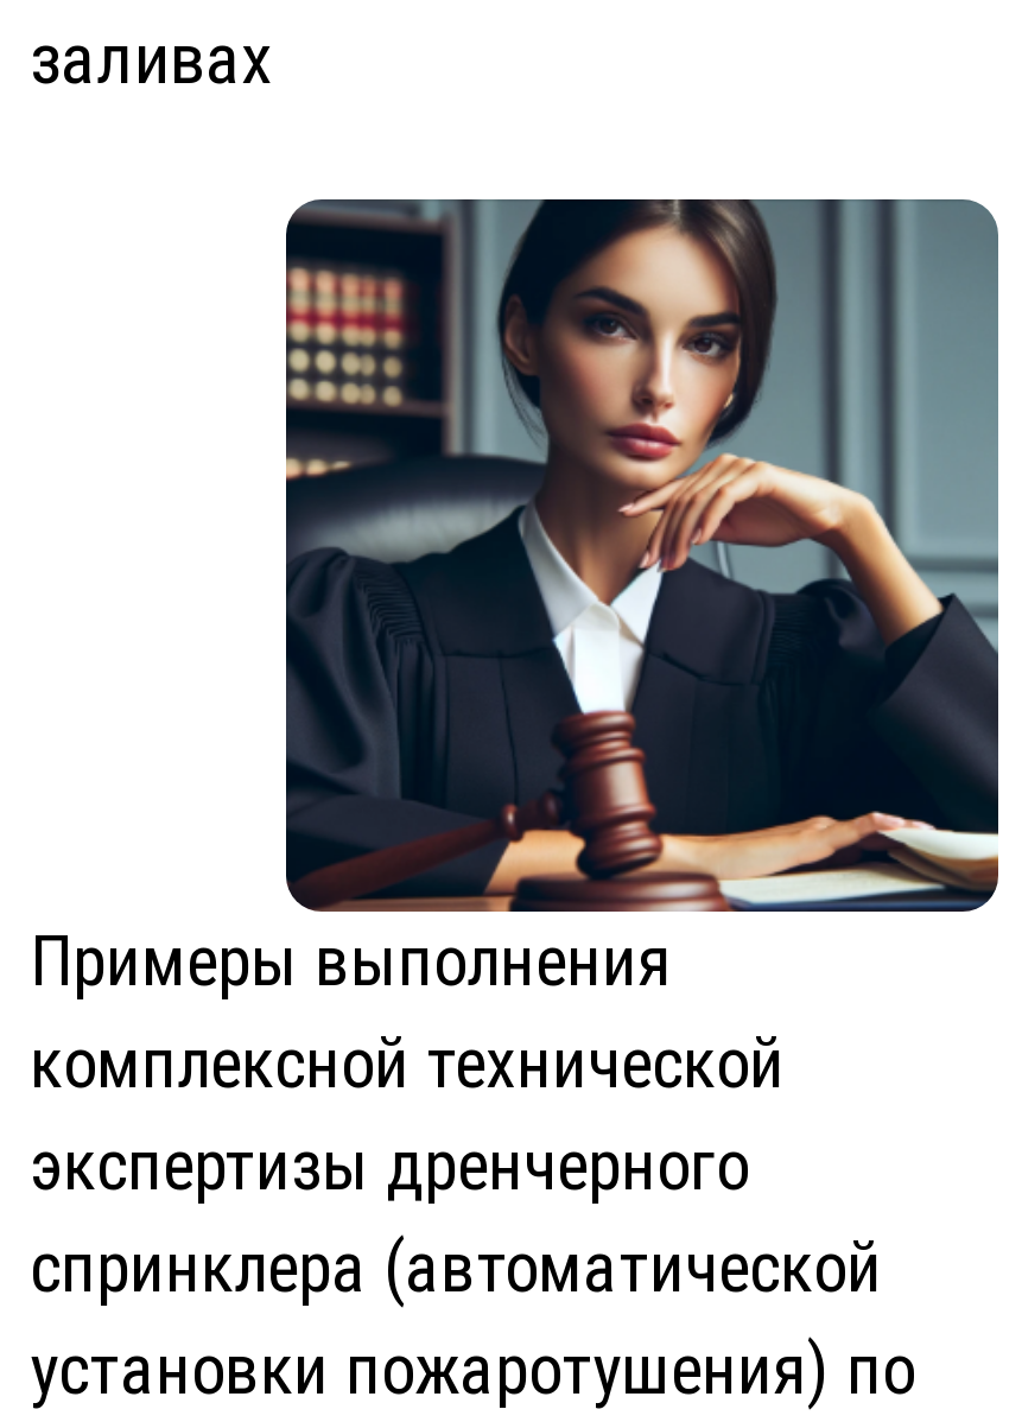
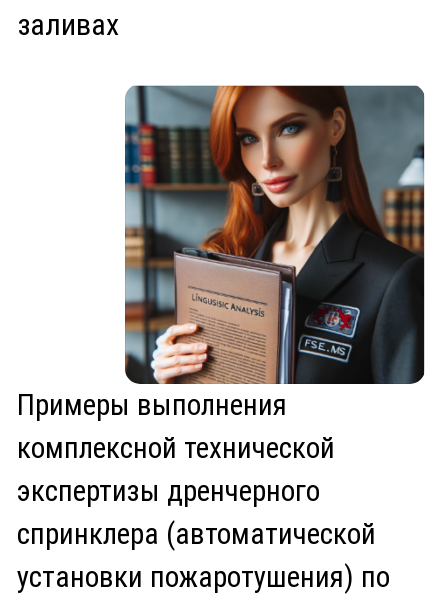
[284,197,1001,914] [image] -> [124,84,425,385] [image]

